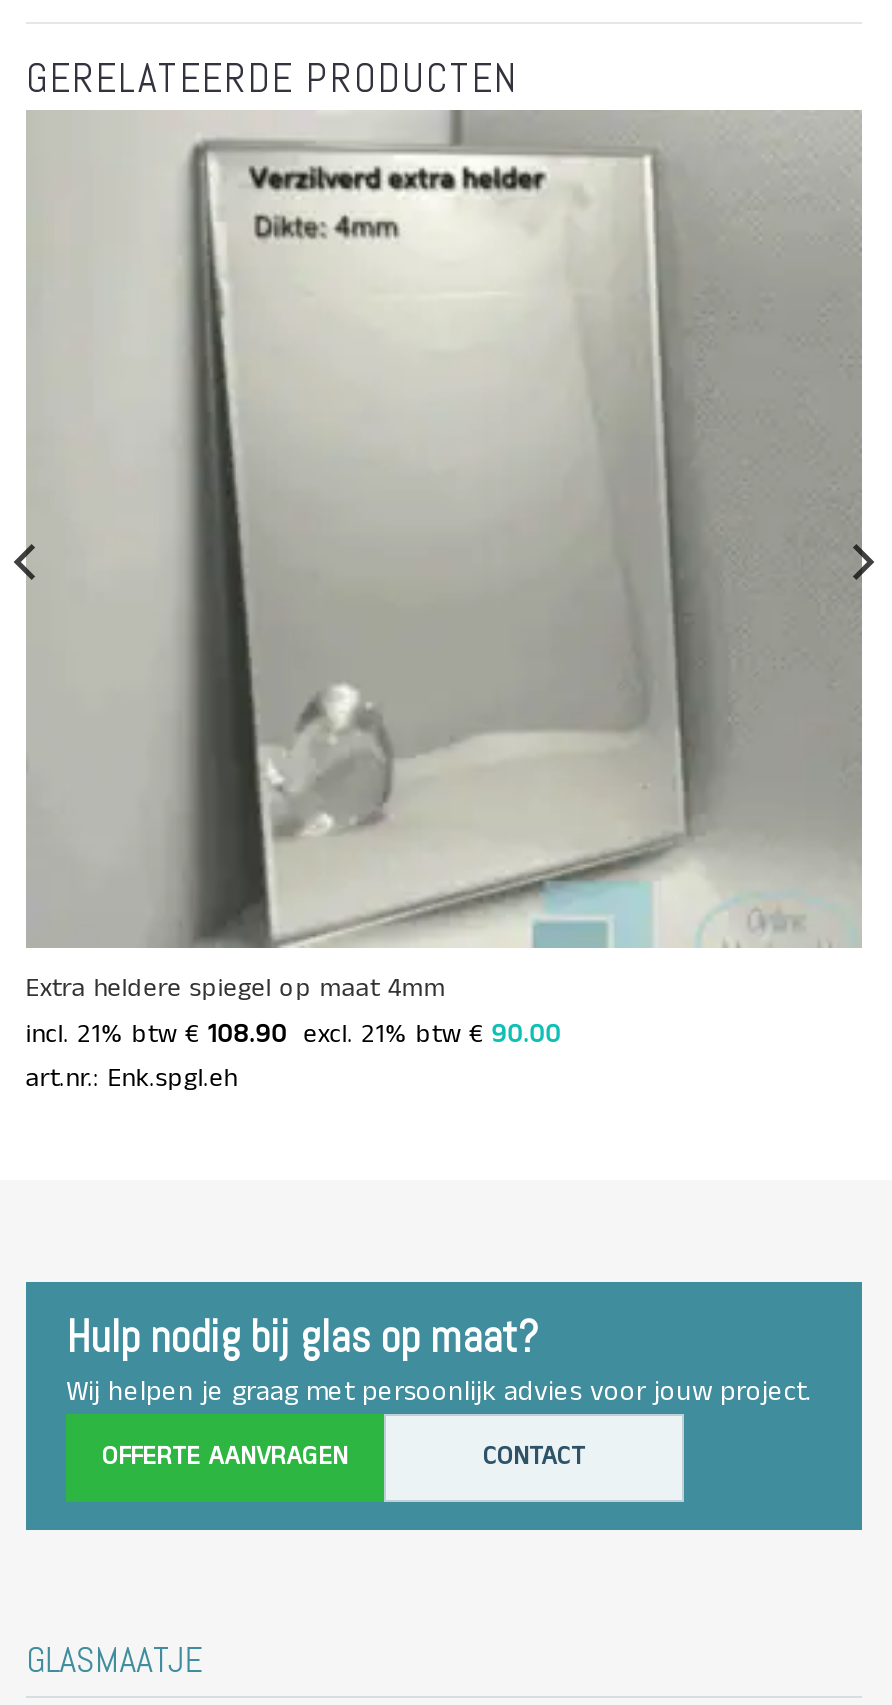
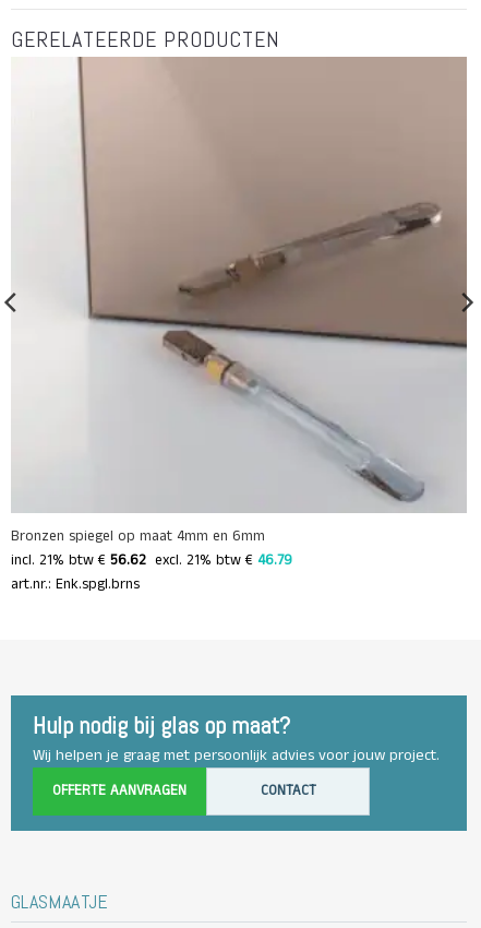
[26,109,862,1098] [image] | Extra heldere spiegel op maat 4mm | incl. 21% btw €108.90 excl. 21% btw €90.00 | art.nr.: Enk.spgl.eh -> [11,57,467,595] [image] | Bronzen spiegel op maat 4mm en 6mm | incl. 21% btw €56.62 excl. 21% btw €46.79 | art.nr.: Enk.spgl.brns

